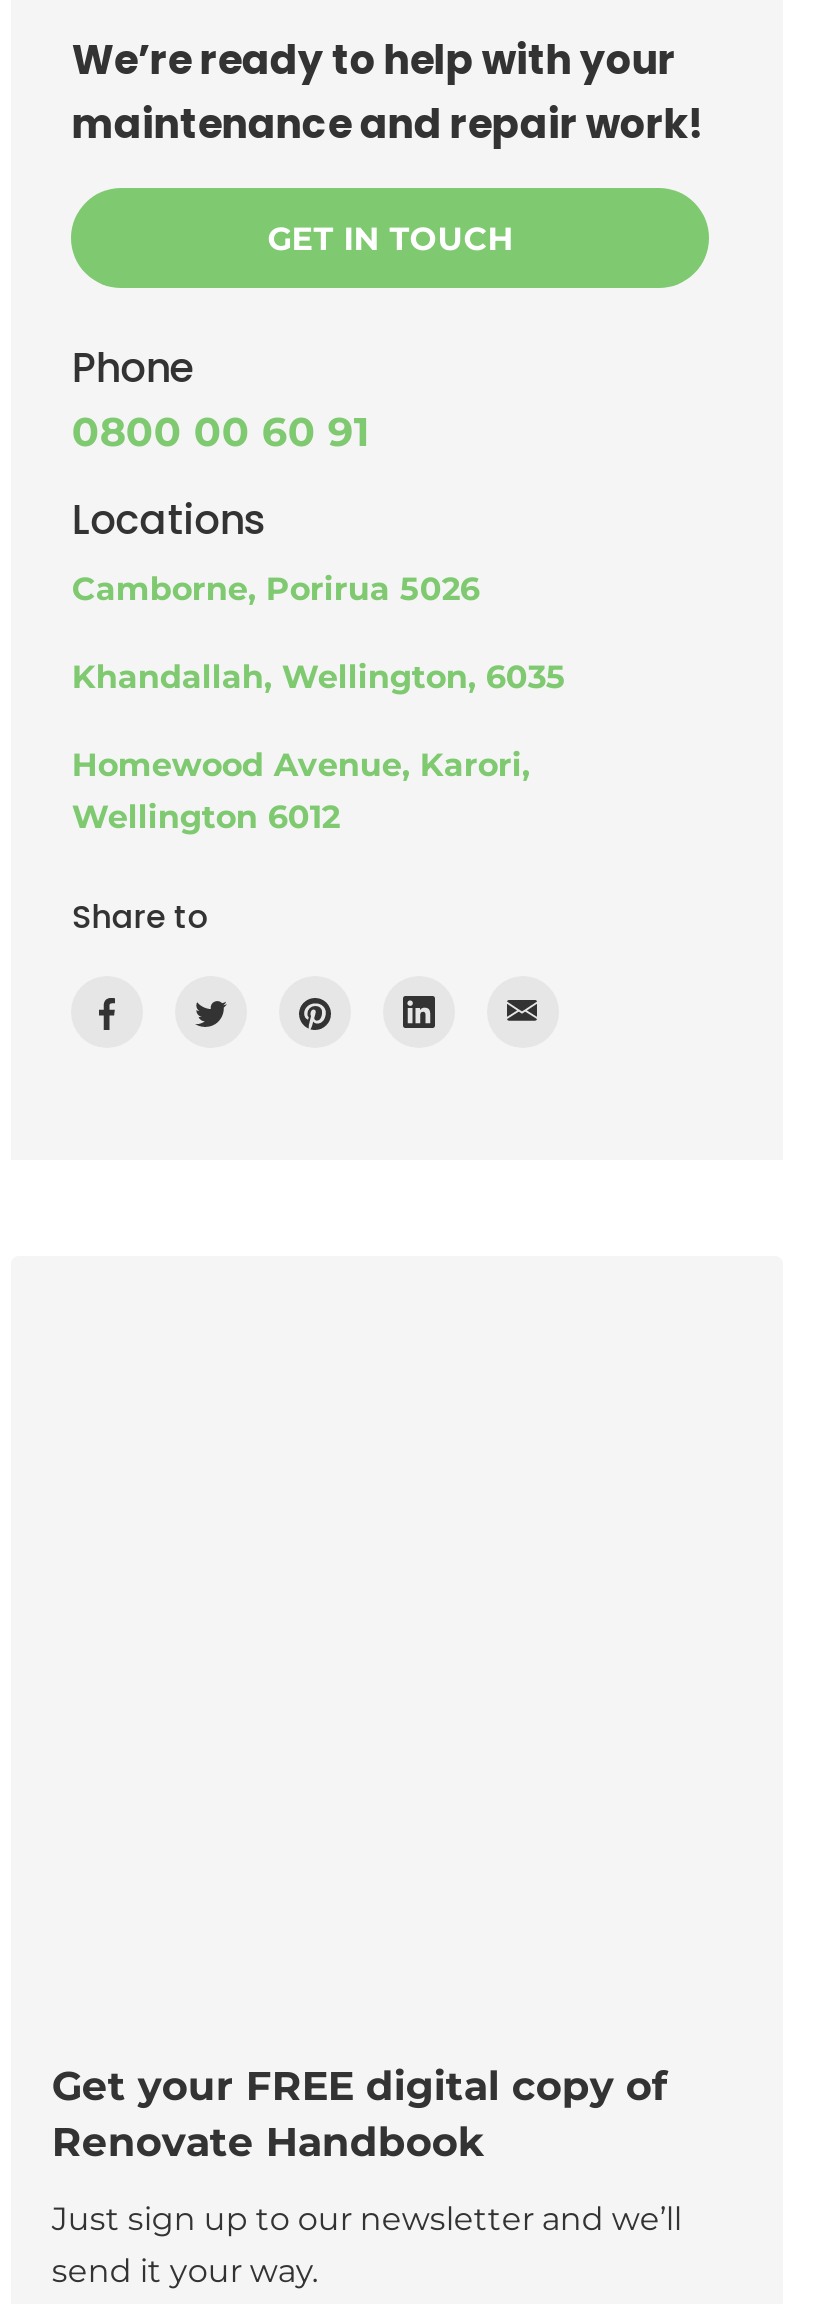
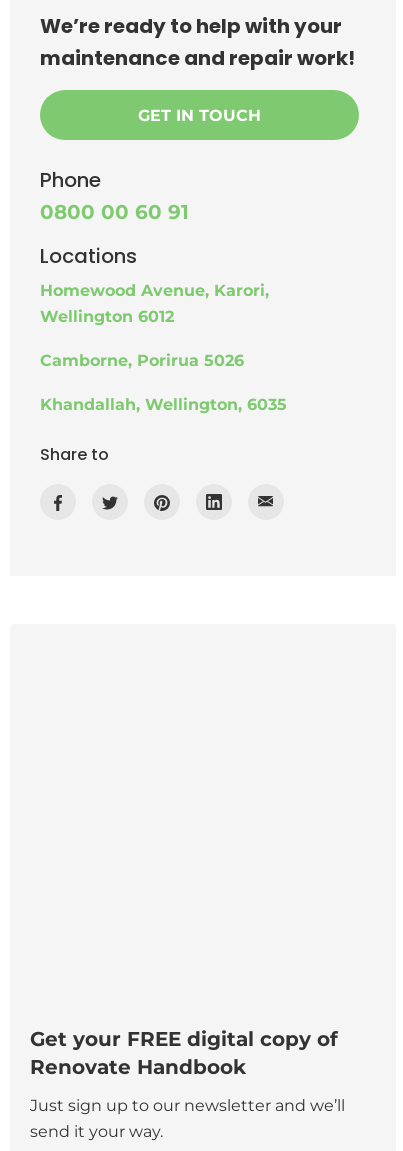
moved [72,569,566,695] -> [40,351,287,414]: Camborne, Porirua 5026 | Khandallah, Wellington, 6035
moved [72,745,530,835] -> [40,281,269,326]: Homewood Avenue, Karori, | Wellington 6012

